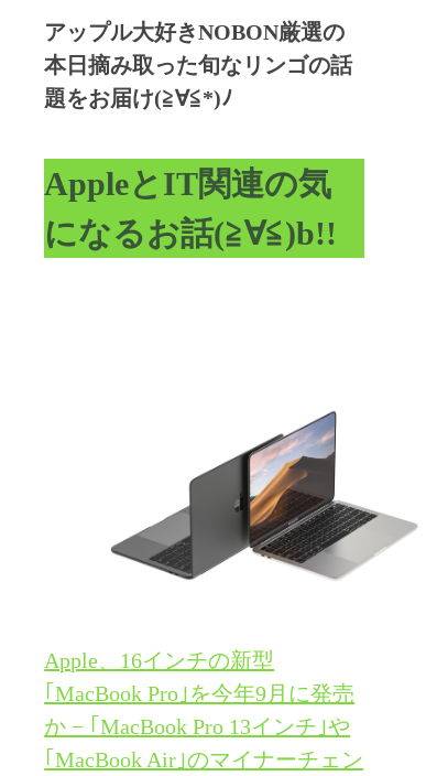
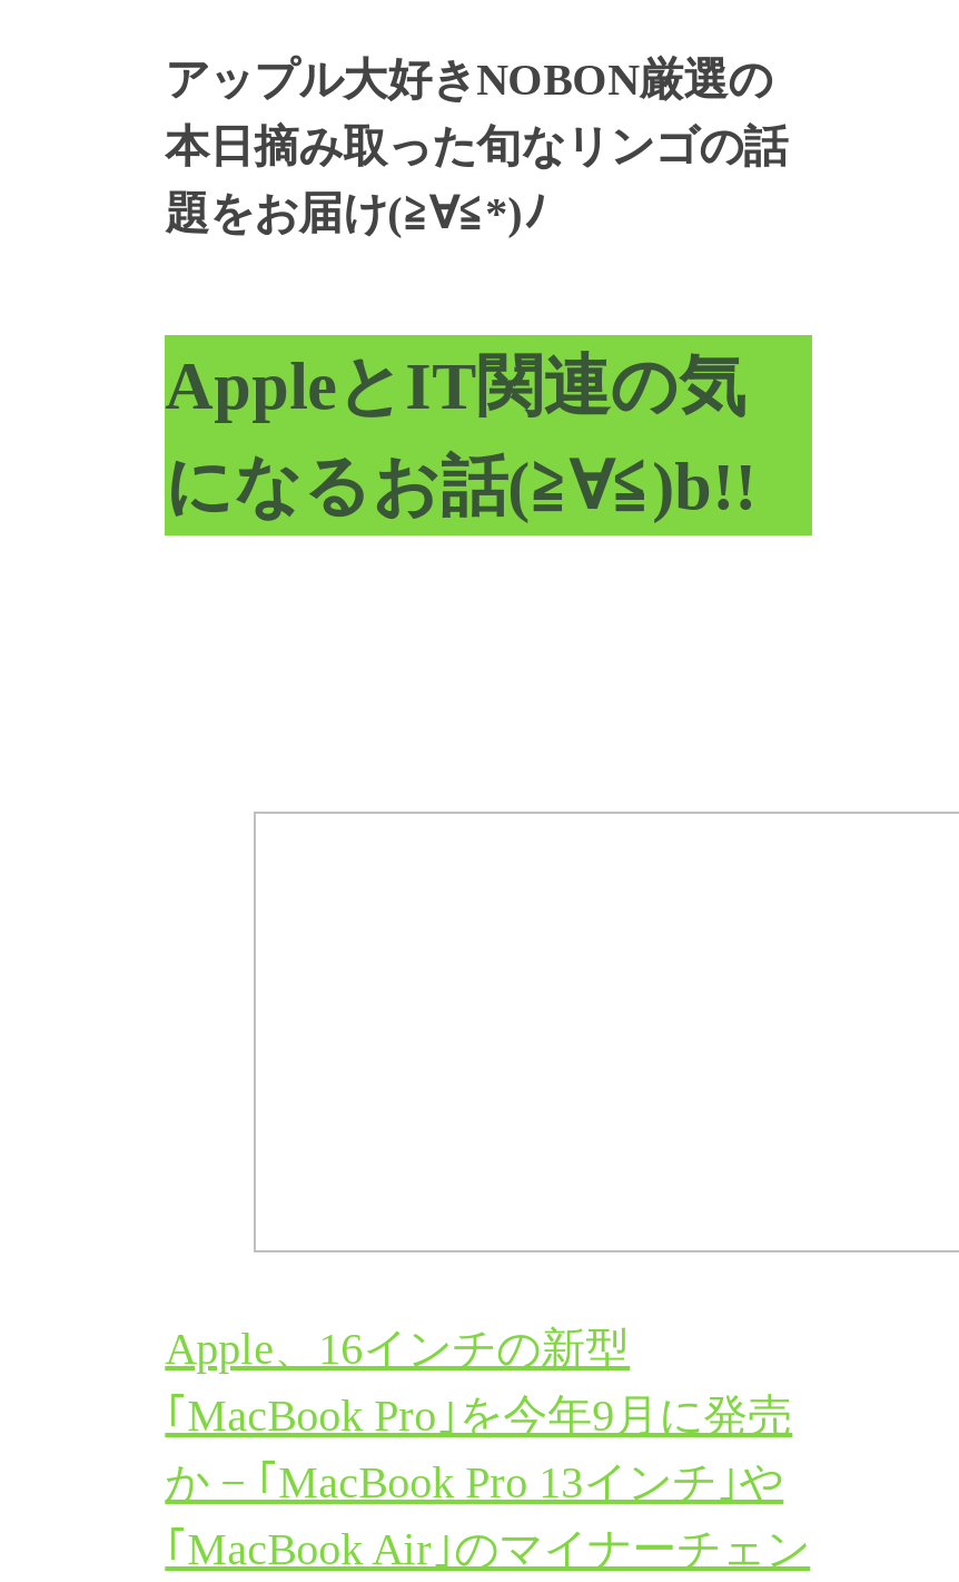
[110,410,418,581] [image] -> none

